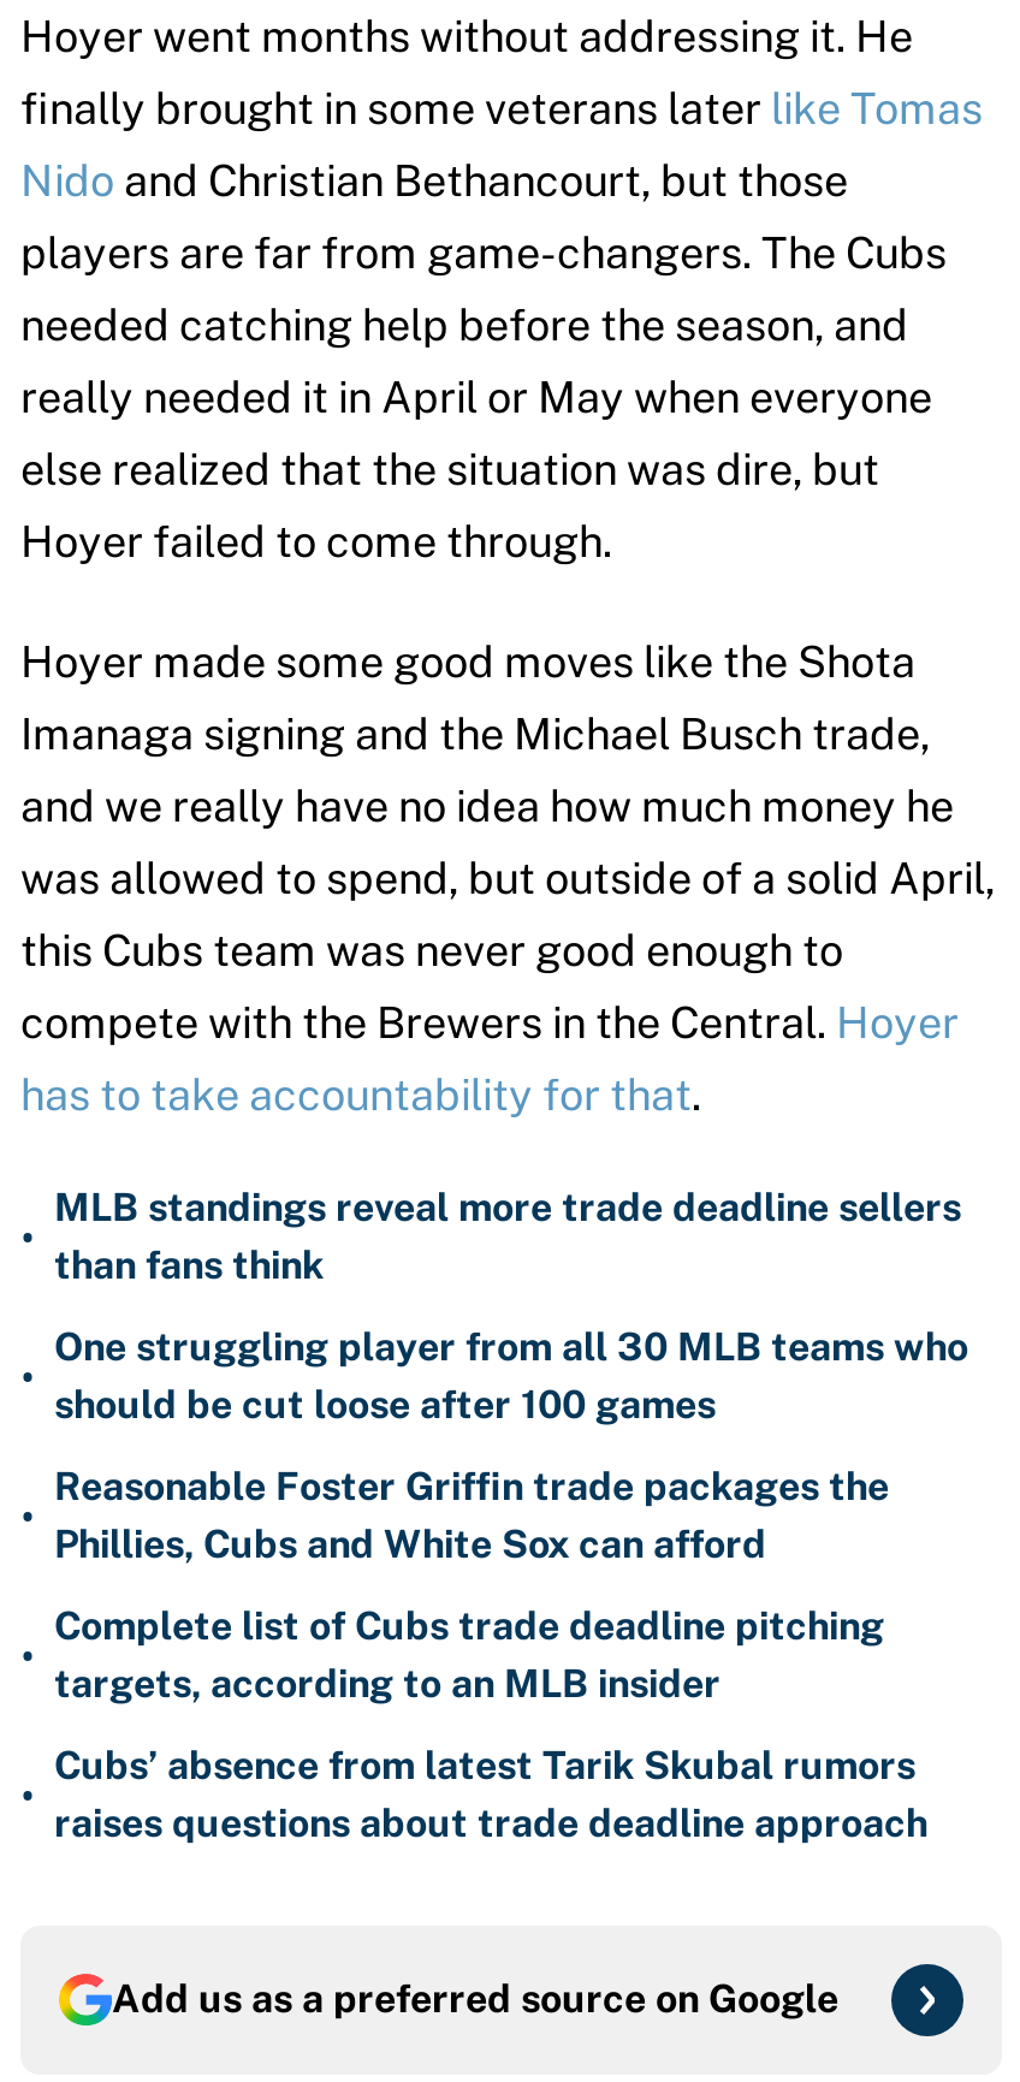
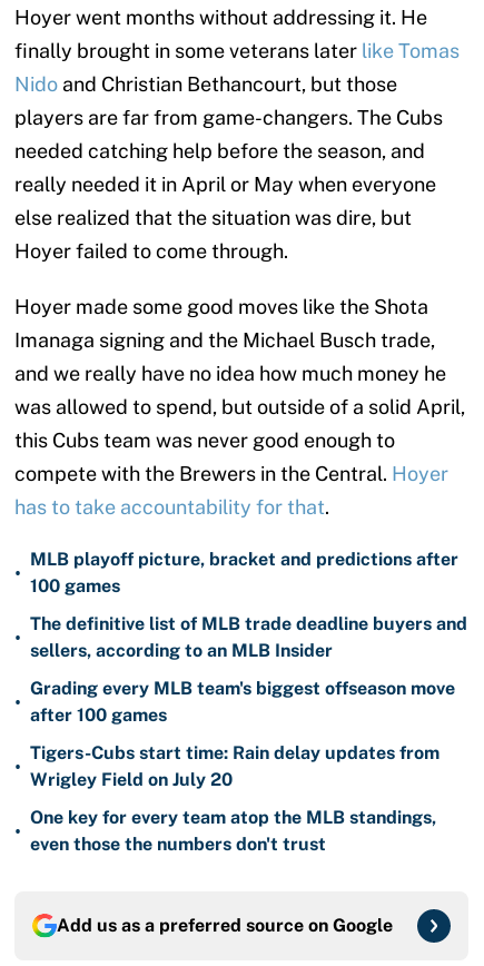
[54,1185,961,1288] MLB standings reveal more trade deadline sellers | than fans think -> [30,549,458,597] MLB playoff picture, bracket and predictions after | 100 games
[54,1324,968,1428] One struggling player from all 30 MLB teams who | should be cut loose after 100 games -> [30,613,467,661] The definitive list of MLB trade deadline buyers and | sellers, according to an MLB Insider
[54,1464,889,1567] Reasonable Foster Griffin trade packages the | Phillies, Cubs and White Sox can afford -> [30,678,455,726] Grading every MLB team's biggest offseason move | after 100 games
[54,1603,884,1707] Complete list of Cubs trade deadline pitching | targets, according to an MLB insider -> [30,742,439,790] Tigers-Cubs start time: Rain delay updates from | Wrigley Field on July 20
[54,1743,927,1846] Cubs’ absence from latest Tarik Skubal rumors | raises questions about trade deadline approach -> [30,807,436,855] One key for every team atop the MLB standings, | even those the numbers don't trust

